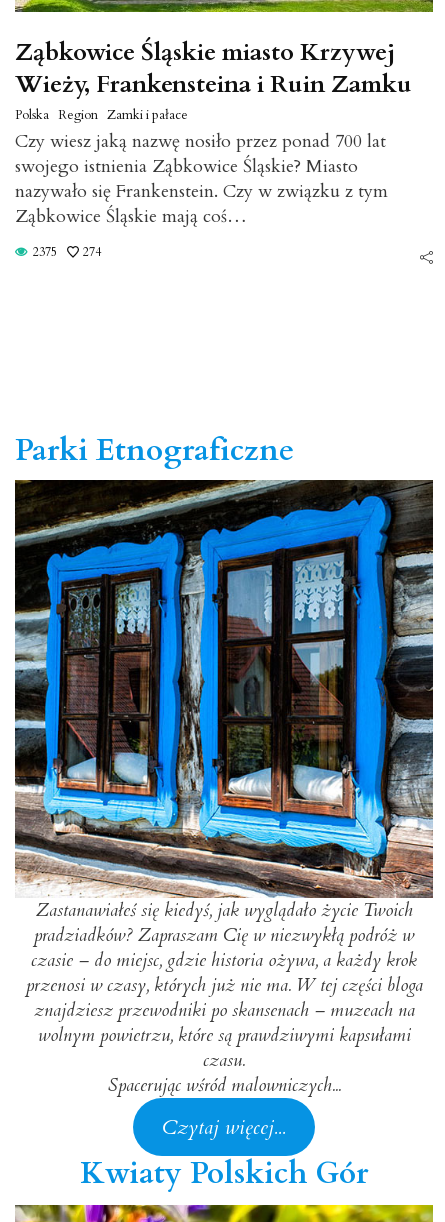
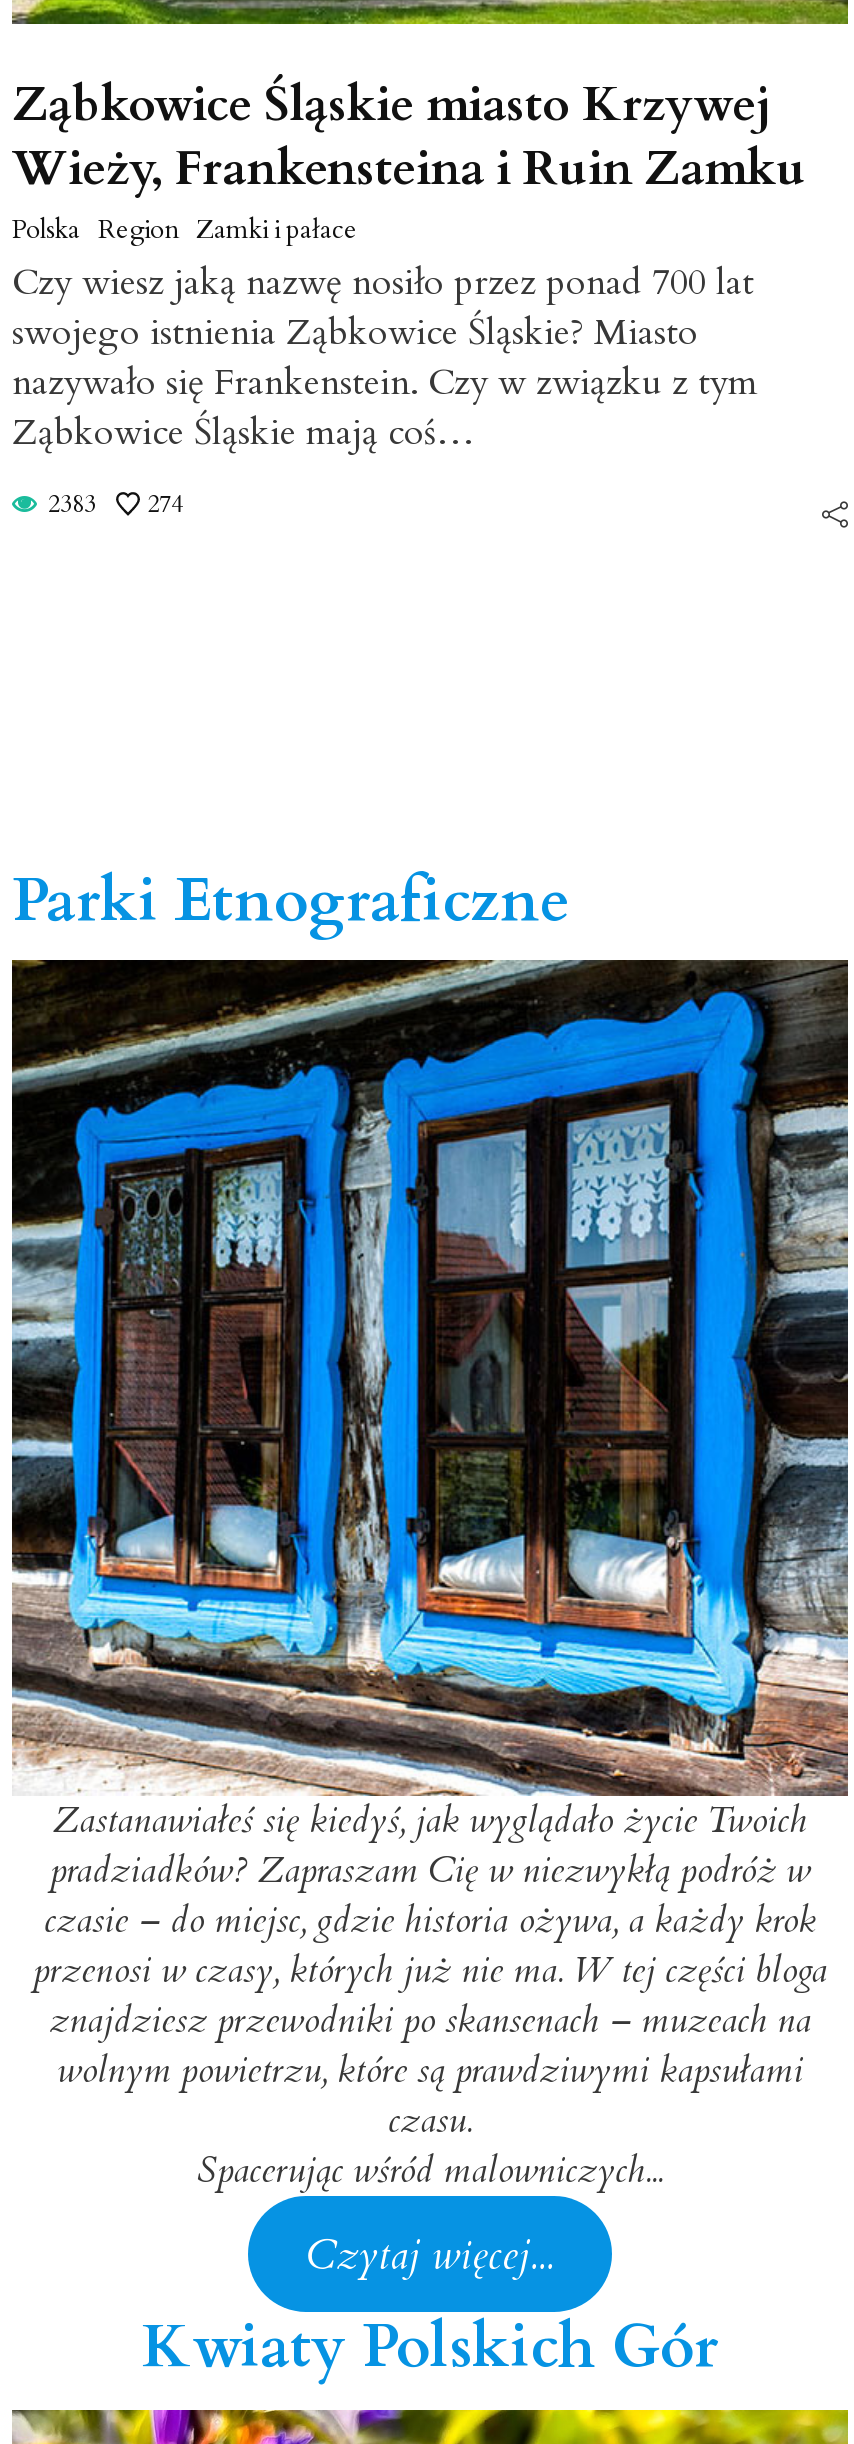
[33,244,101,260] 2375 274 -> [48,489,184,521] 2383 274

